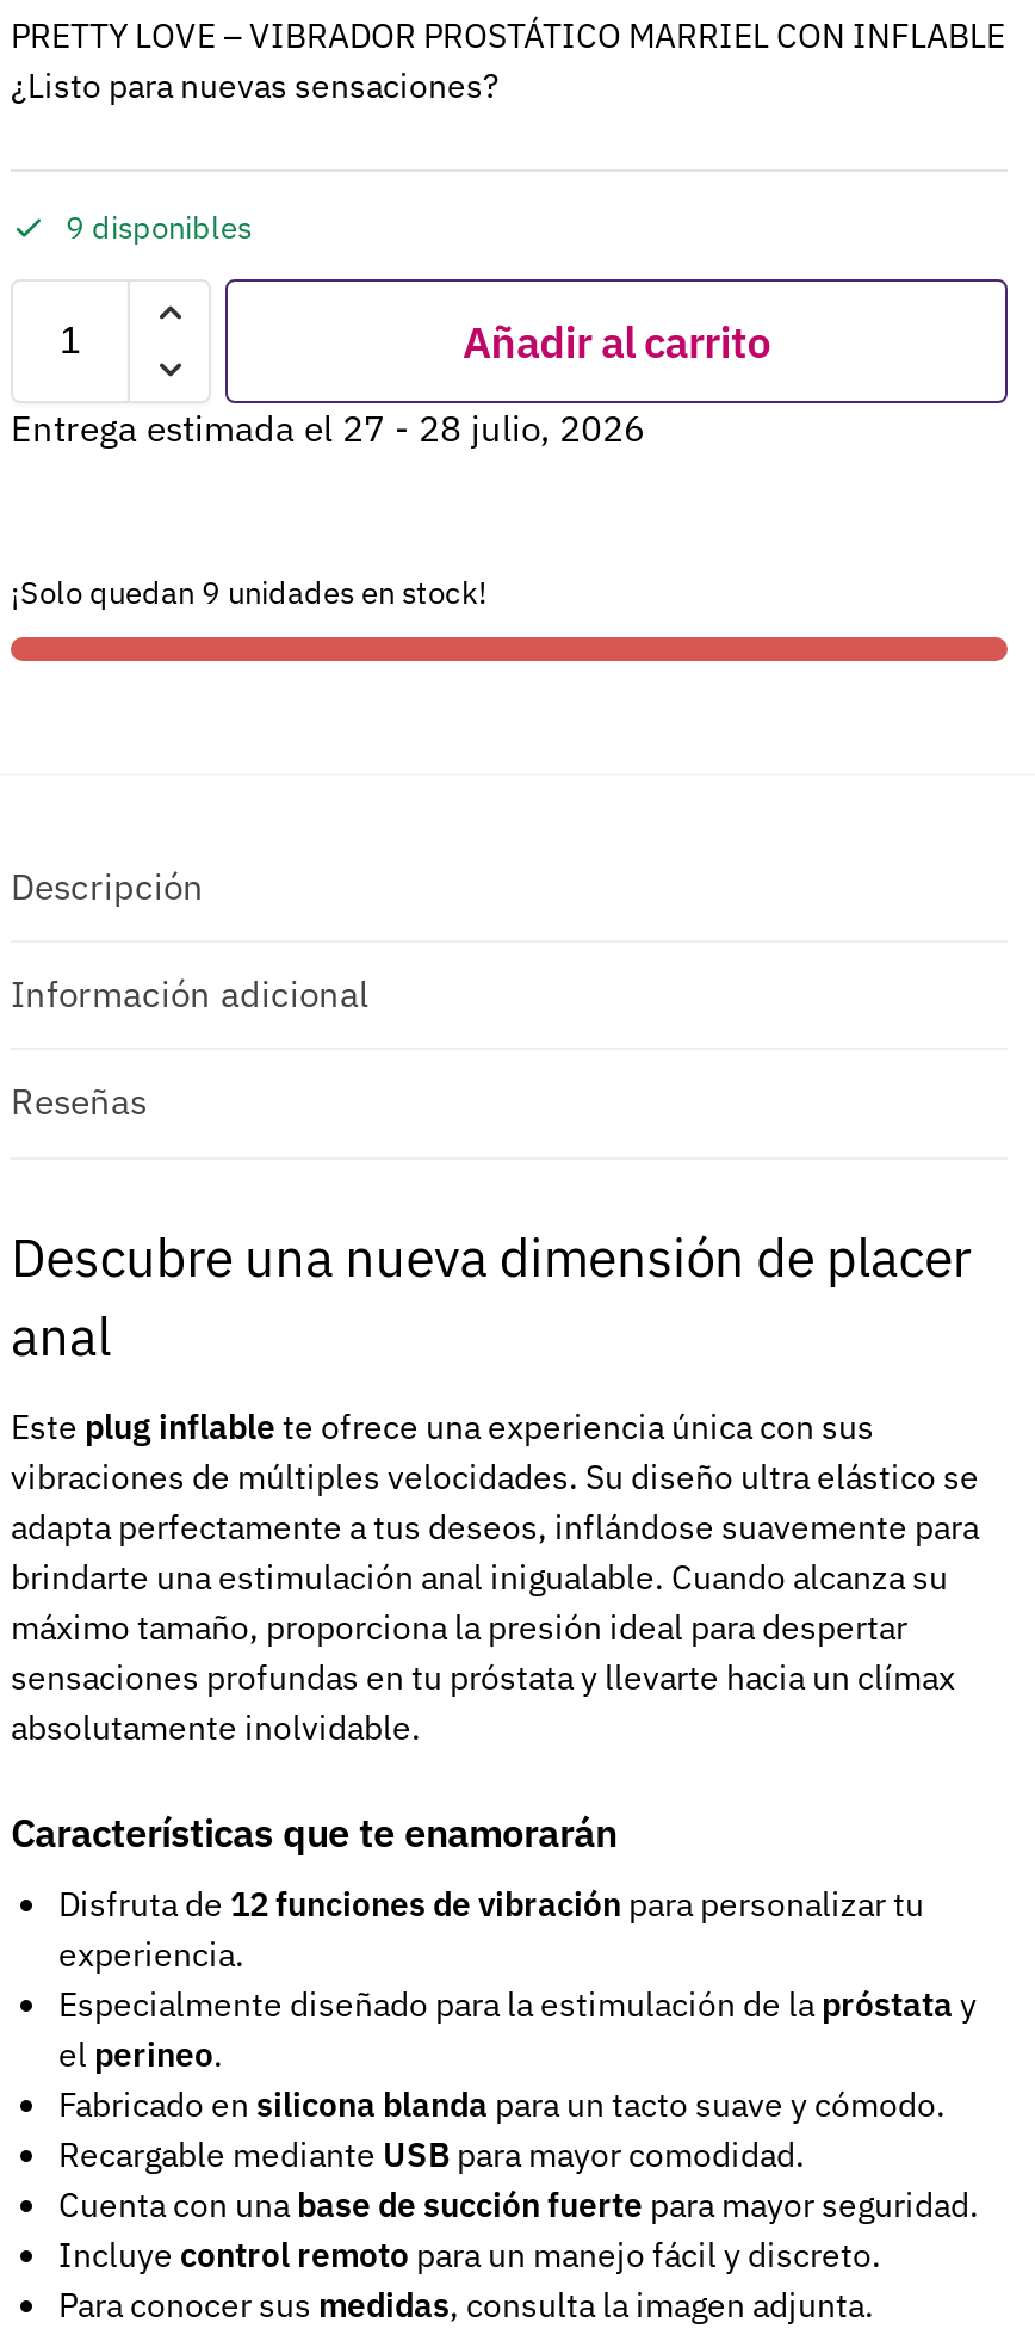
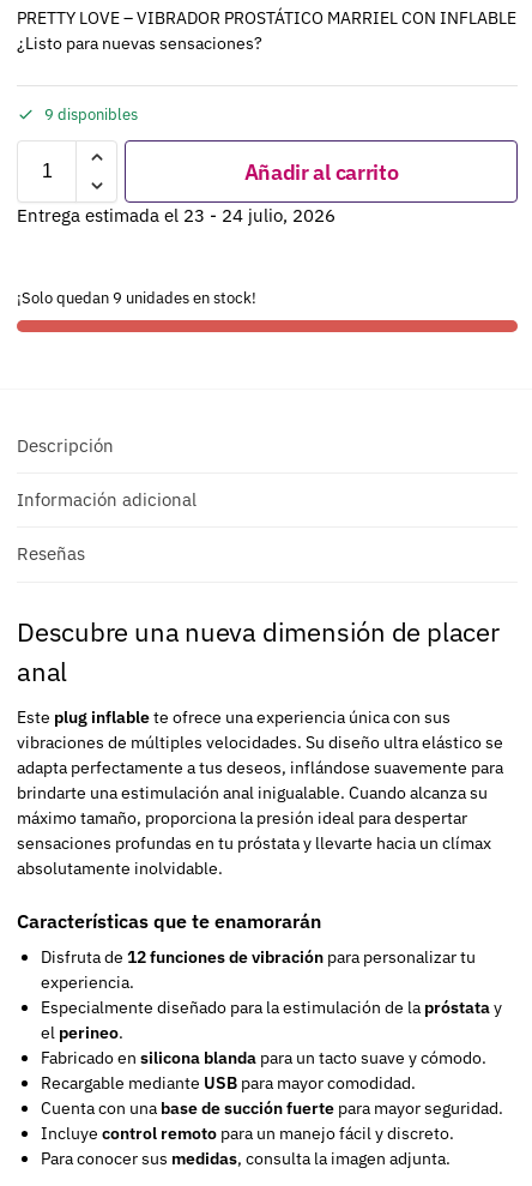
[11,407,645,452] Entrega estimada el 27 - 28 julio, 2026 -> [17,204,335,227] Entrega estimada el 23 - 24 julio, 2026

